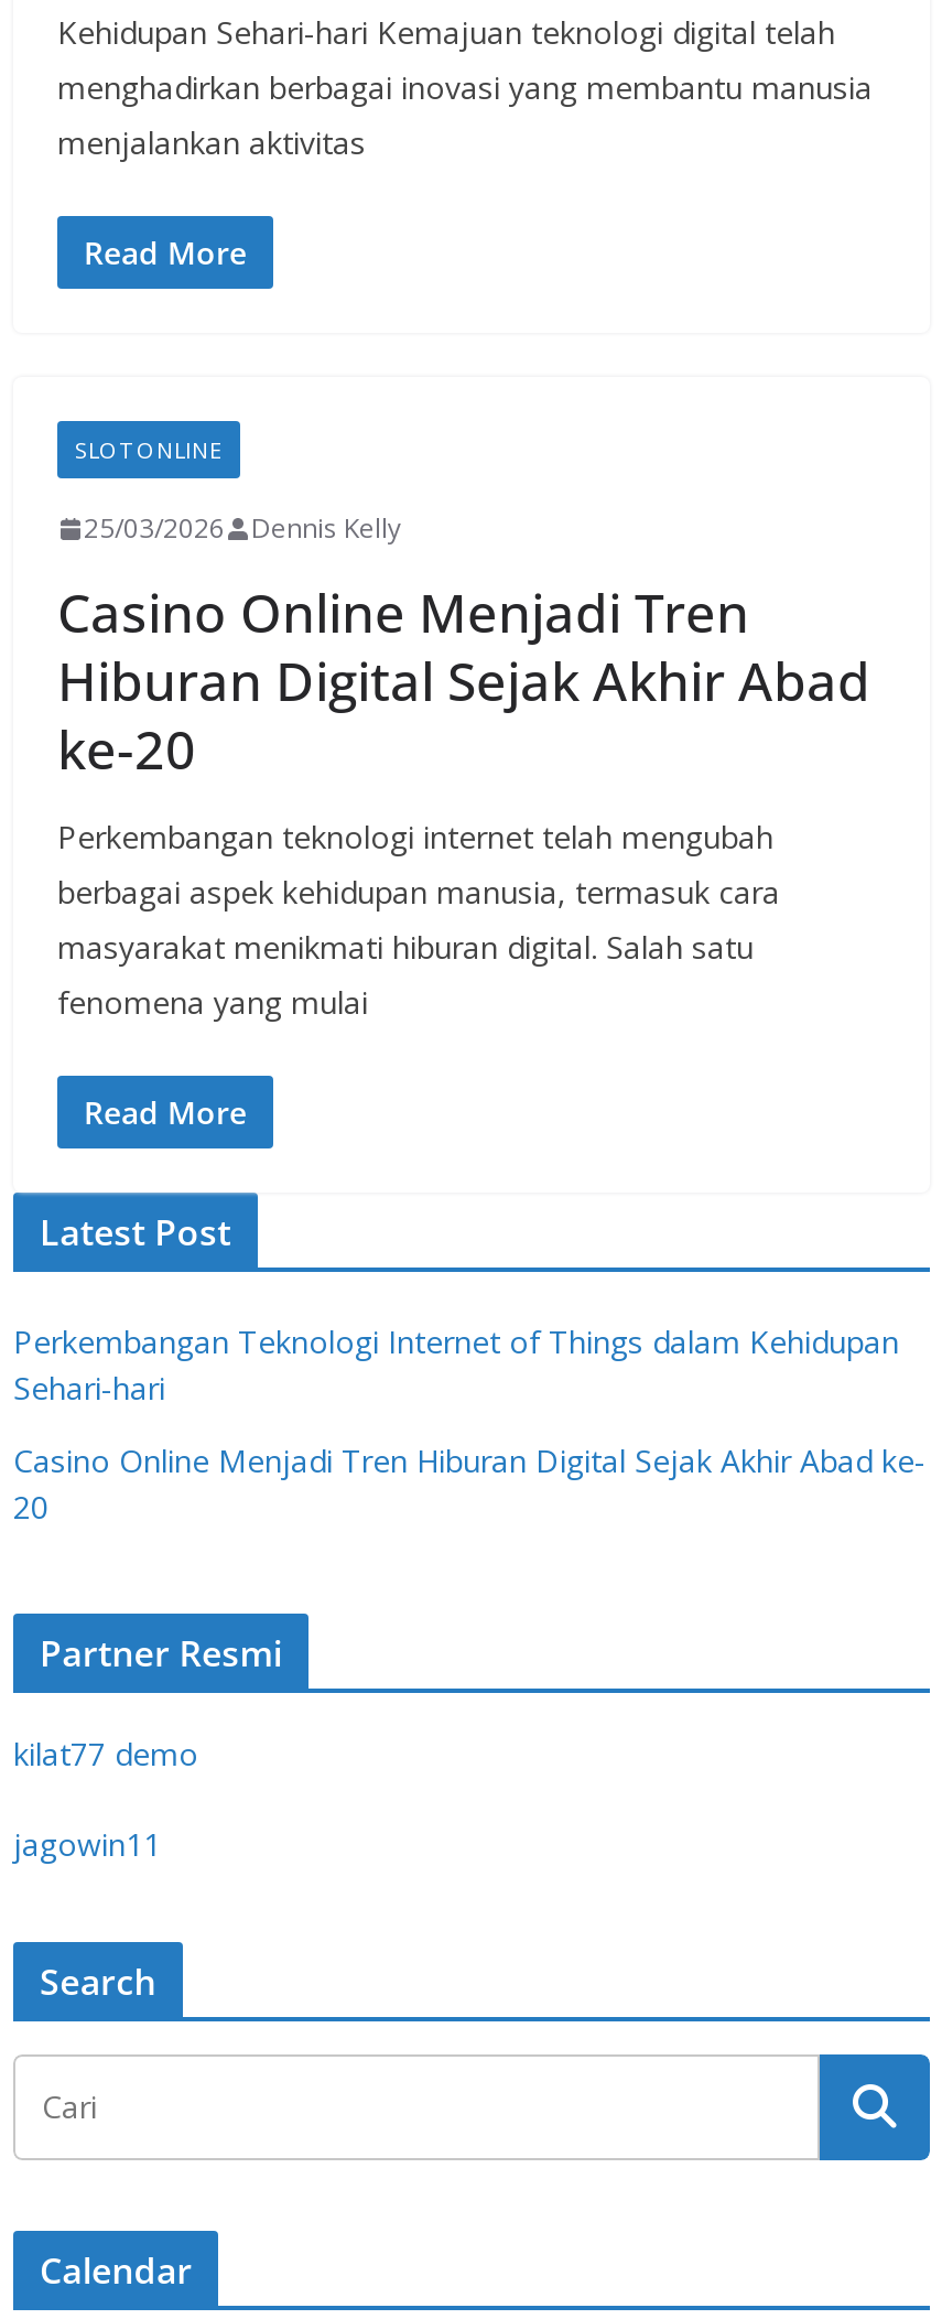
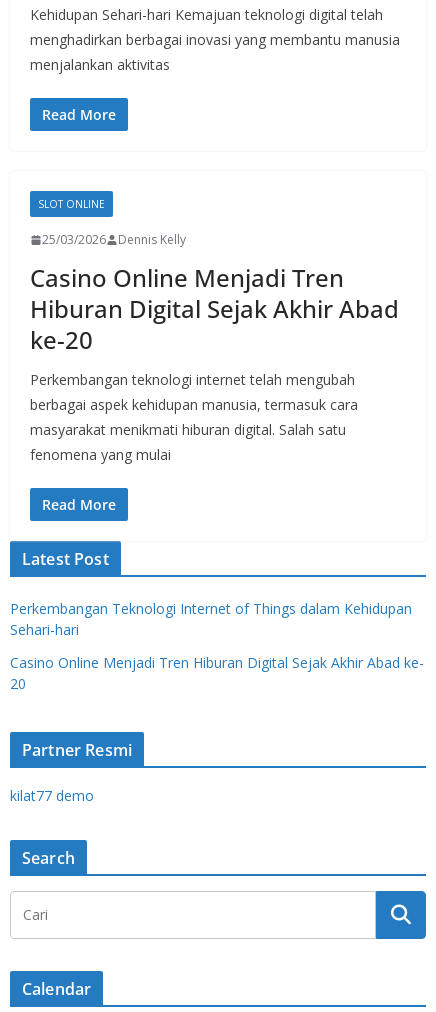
[13,1823,161,1865] jagowin11 -> none

